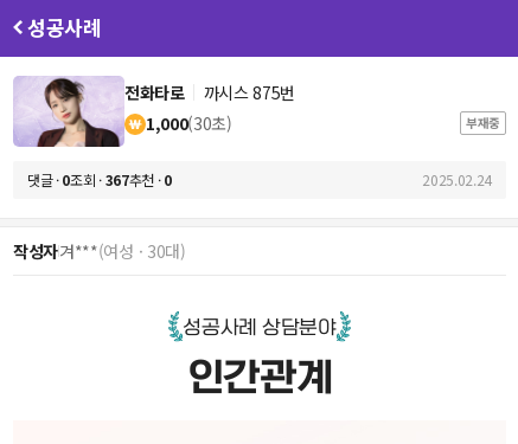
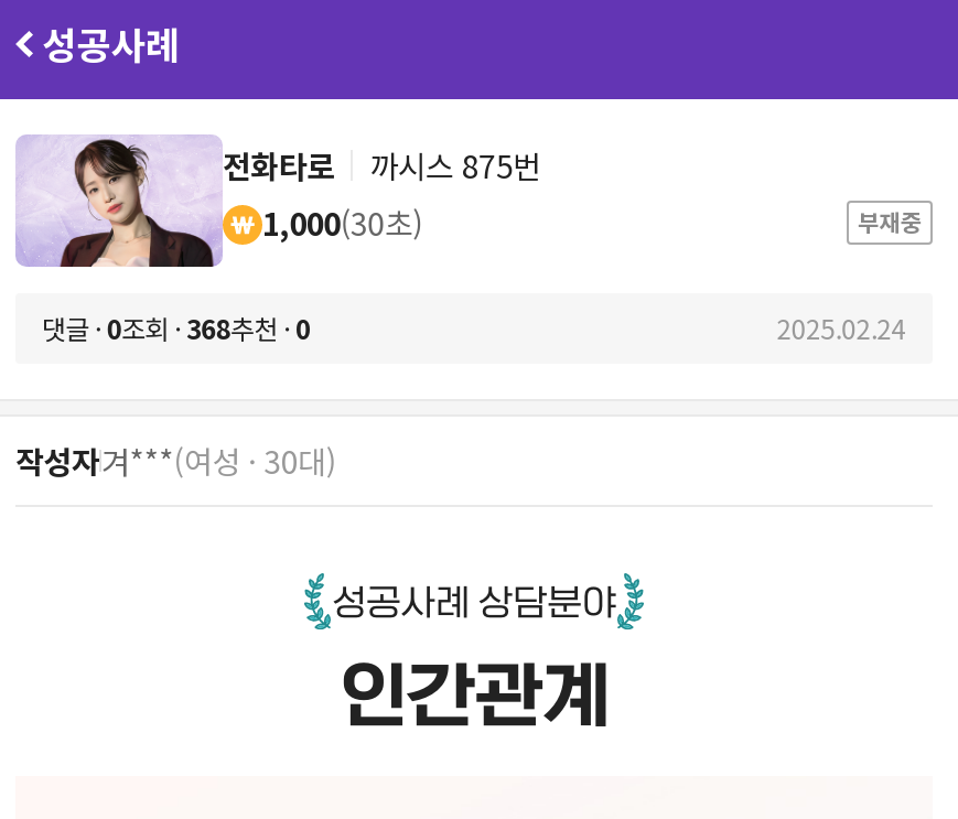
[27,169,171,189] 댓글 · 0조회 · 367추천 · 0 -> [42,309,310,346] 댓글 · 0조회 · 368추천 · 0

